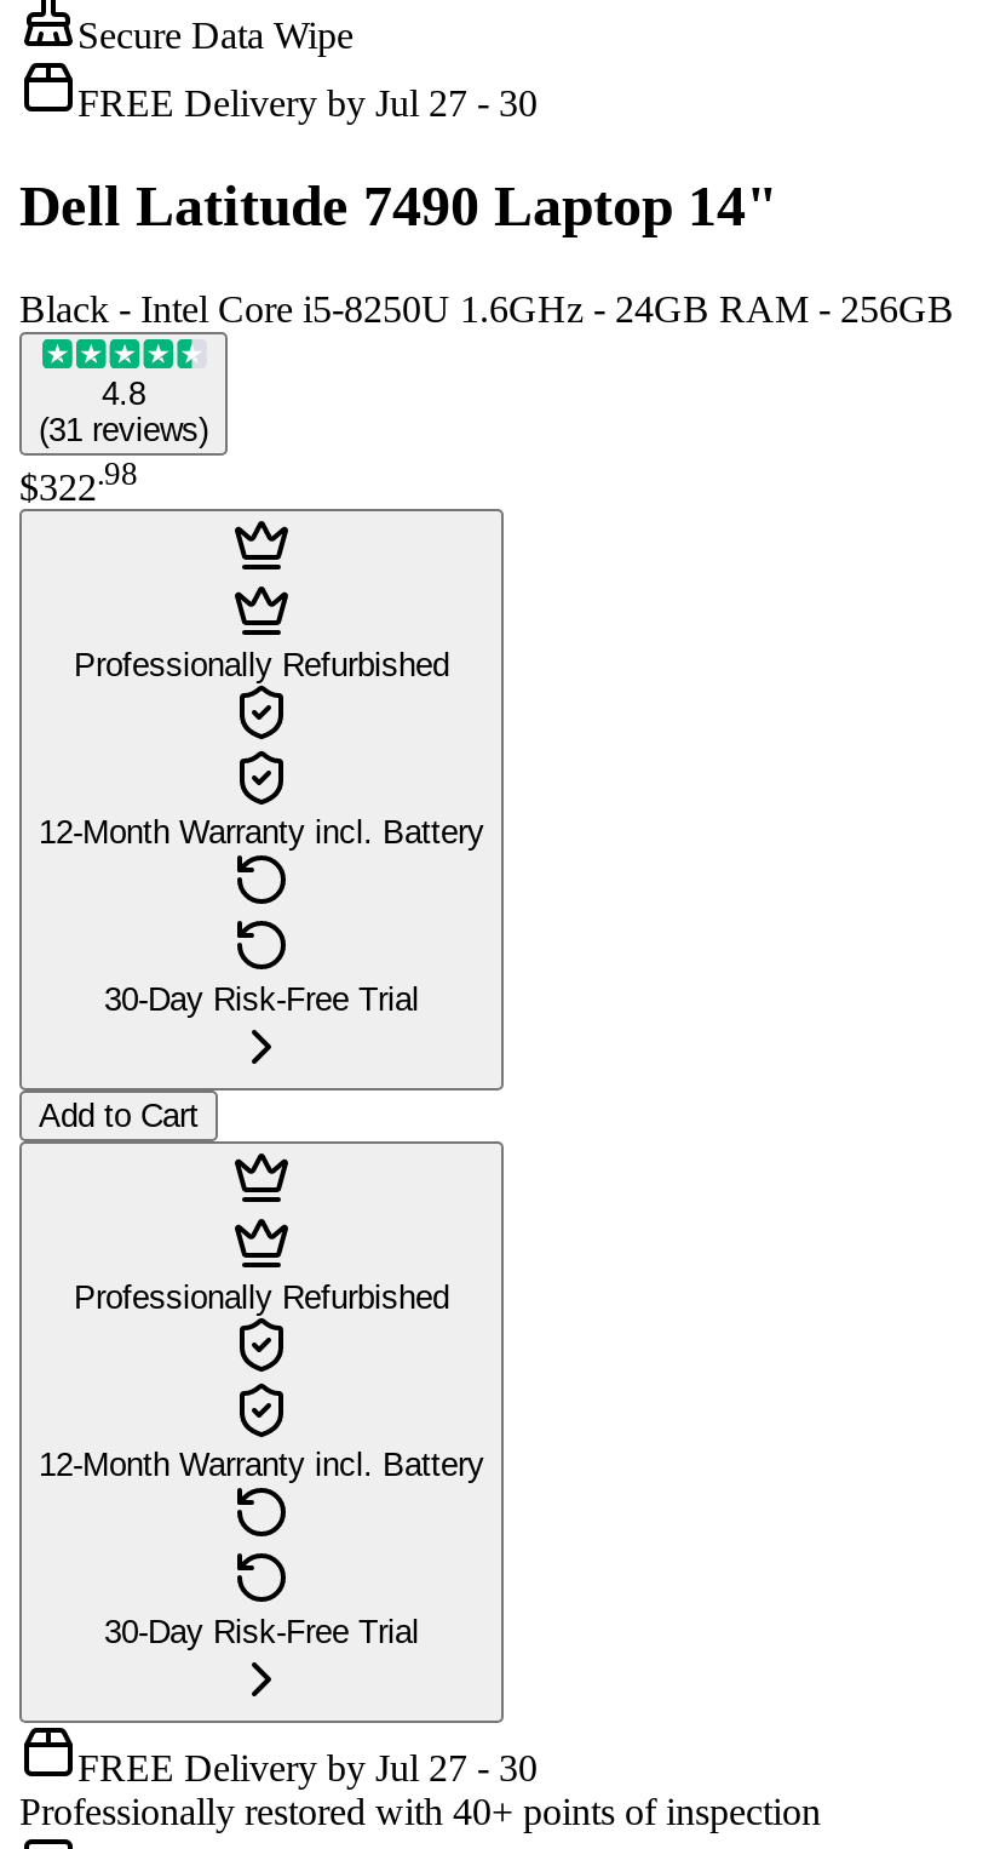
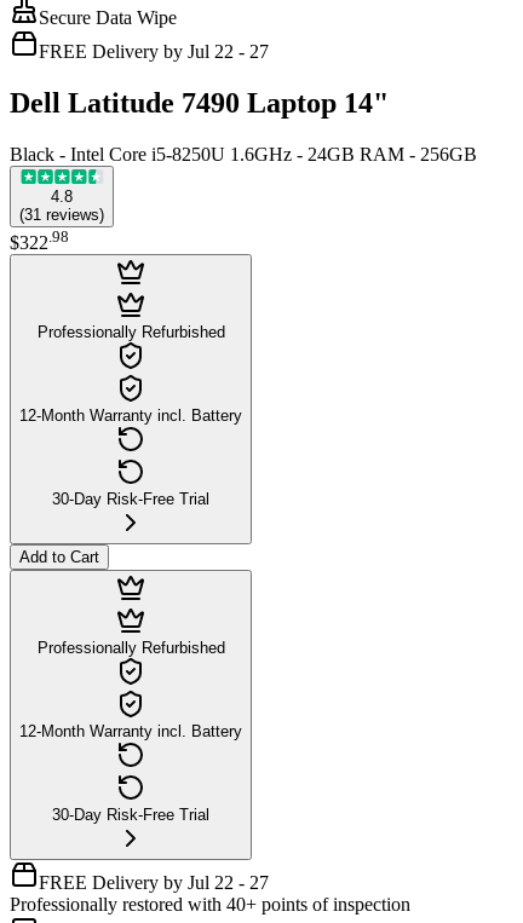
[77,82,538,123] FREE Delivery by Jul 27 - 30 -> [39,41,269,61] FREE Delivery by Jul 22 - 27
[77,1747,538,1788] FREE Delivery by Jul 27 - 30 -> [39,872,269,893] FREE Delivery by Jul 22 - 27

